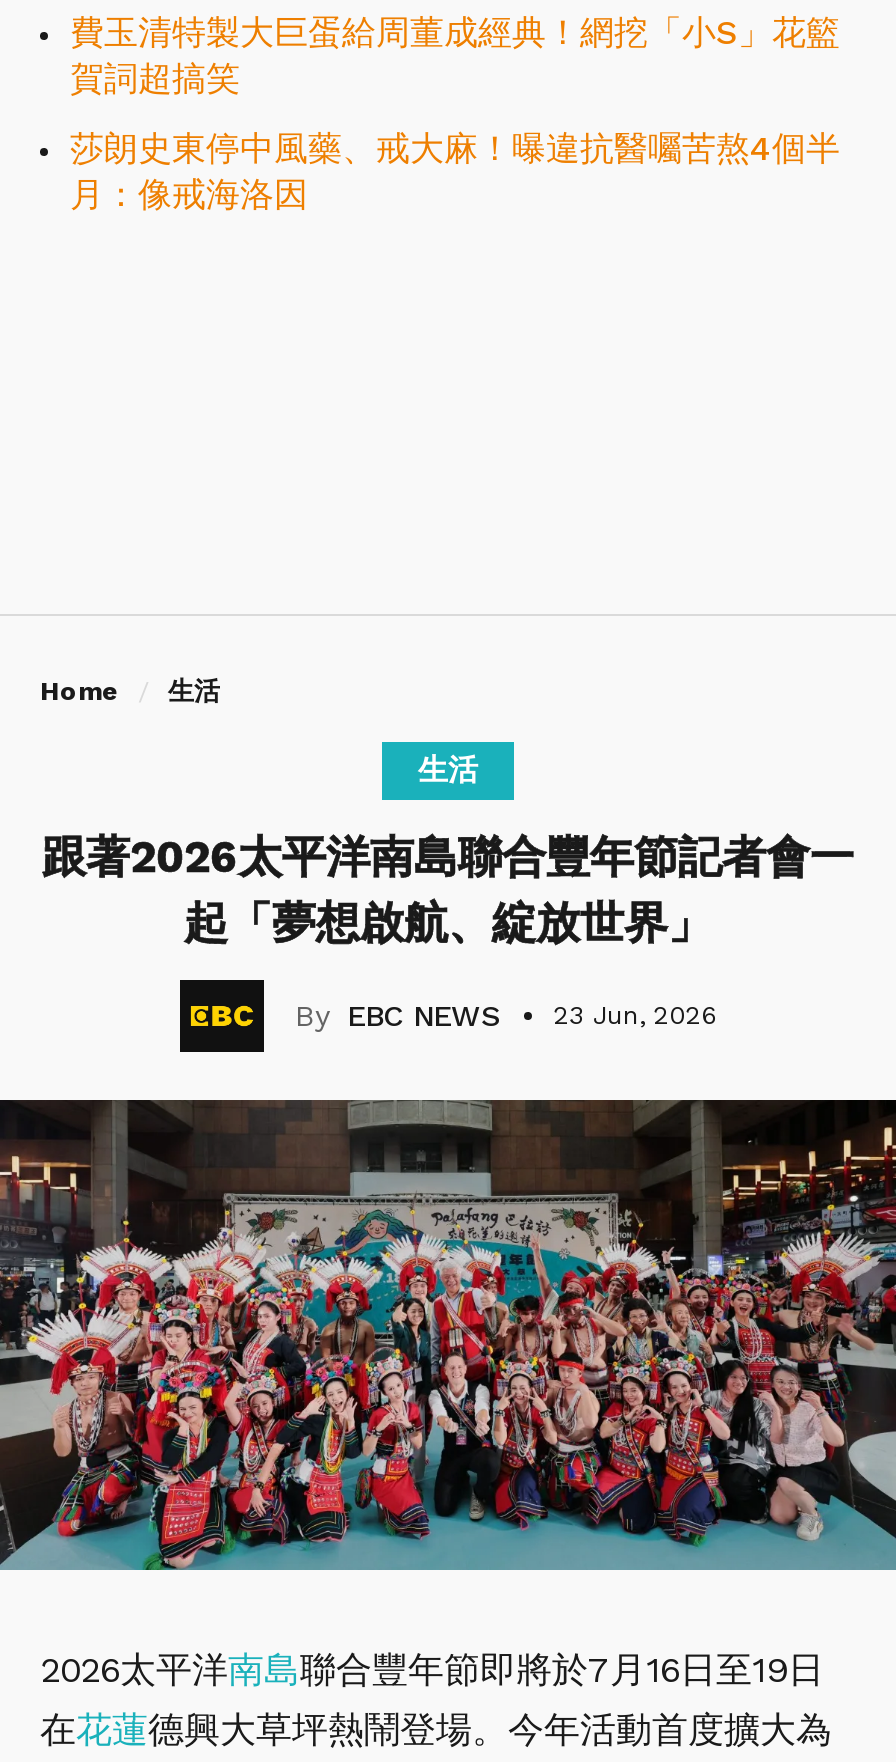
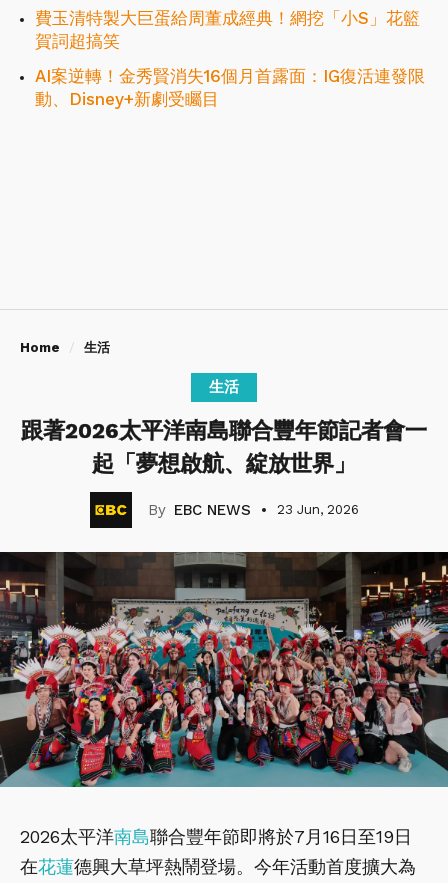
[70,129,840,215] 莎朗史東停中風藥、戒大麻！曝違抗醫囑苦熬4個半 | 月：像戒海洛因 -> [35,66,425,109] AI案逆轉！金秀賢消失16個月首露面：IG復活連發限 | 動、Disney+新劇受矚目

